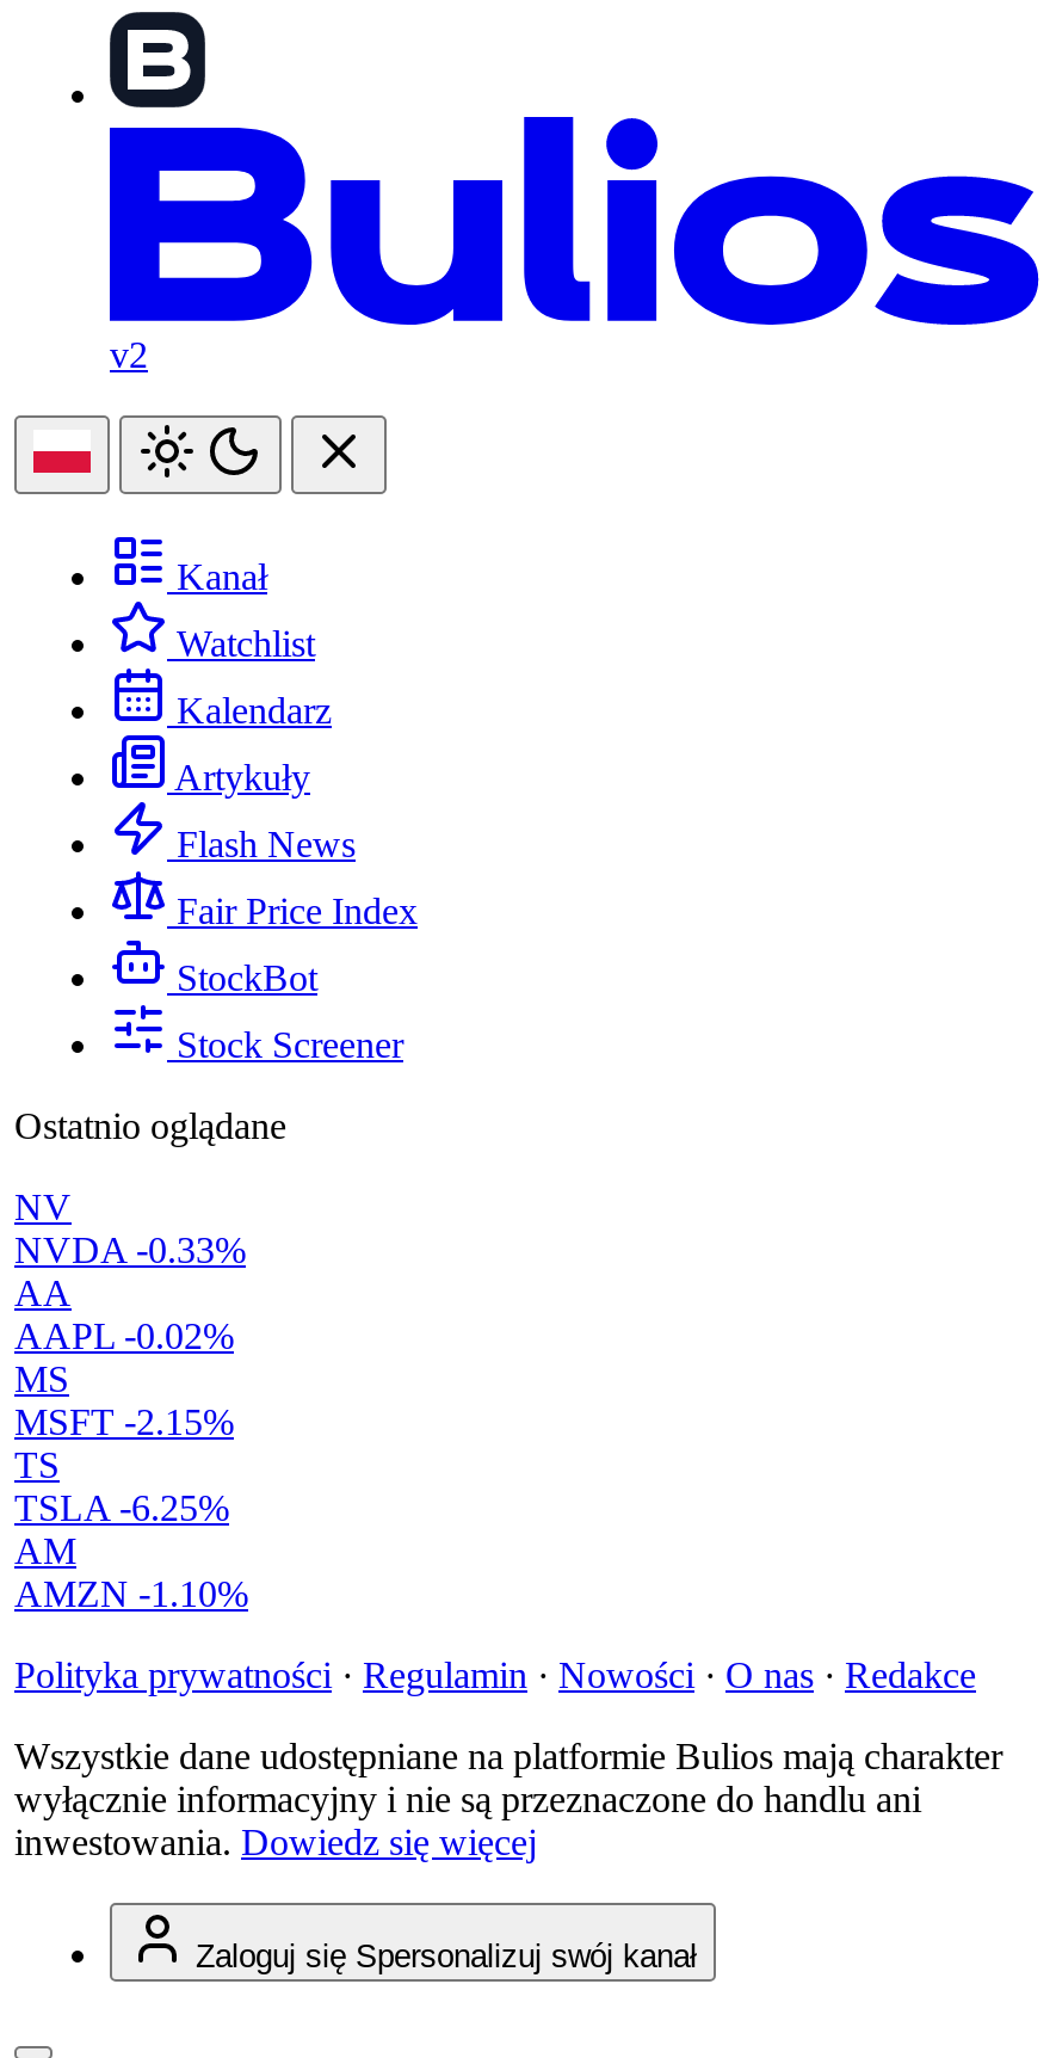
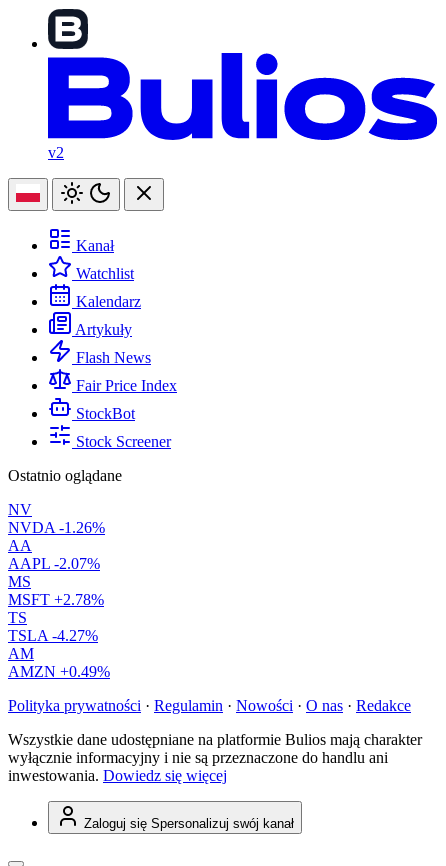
[14,1230,246,1270] NVDA -0.33% -> [8,519,105,536] NVDA -1.26%
[14,1316,234,1356] AAPL -0.02% -> [8,555,100,572] AAPL -2.07%
[14,1402,234,1442] MSFT -2.15% -> [8,591,104,608] MSFT +2.78%
[14,1488,229,1528] TSLA -6.25% -> [8,627,98,644] TSLA -4.27%
[14,1574,248,1614] AMZN -1.10% -> [8,663,110,680] AMZN +0.49%

